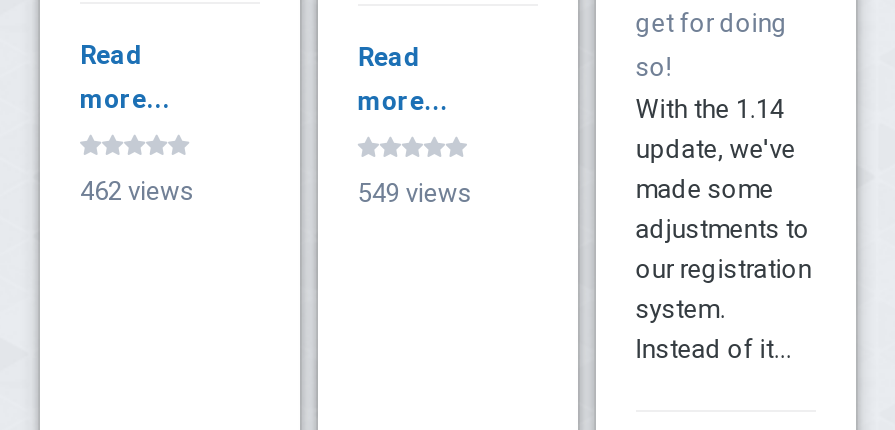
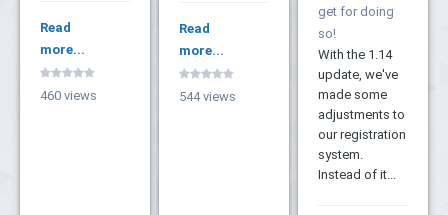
[80,175,194,205] 462 views -> [40,88,97,103] 460 views
[358,177,472,207] 549 views -> [179,89,236,104] 544 views

